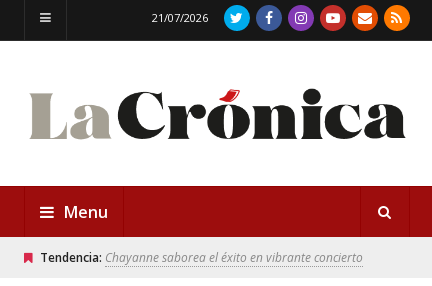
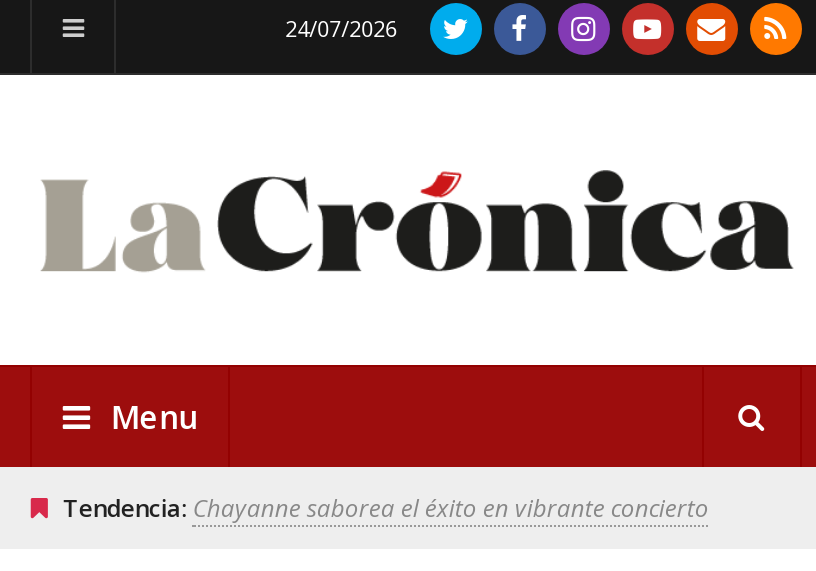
[152,10,208,25] 21/07/2026 -> [285,13,397,43] 24/07/2026

